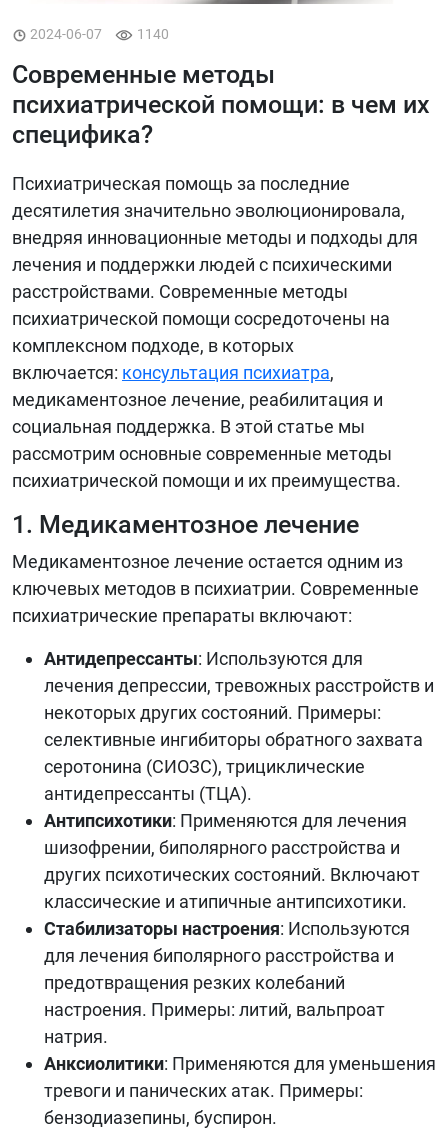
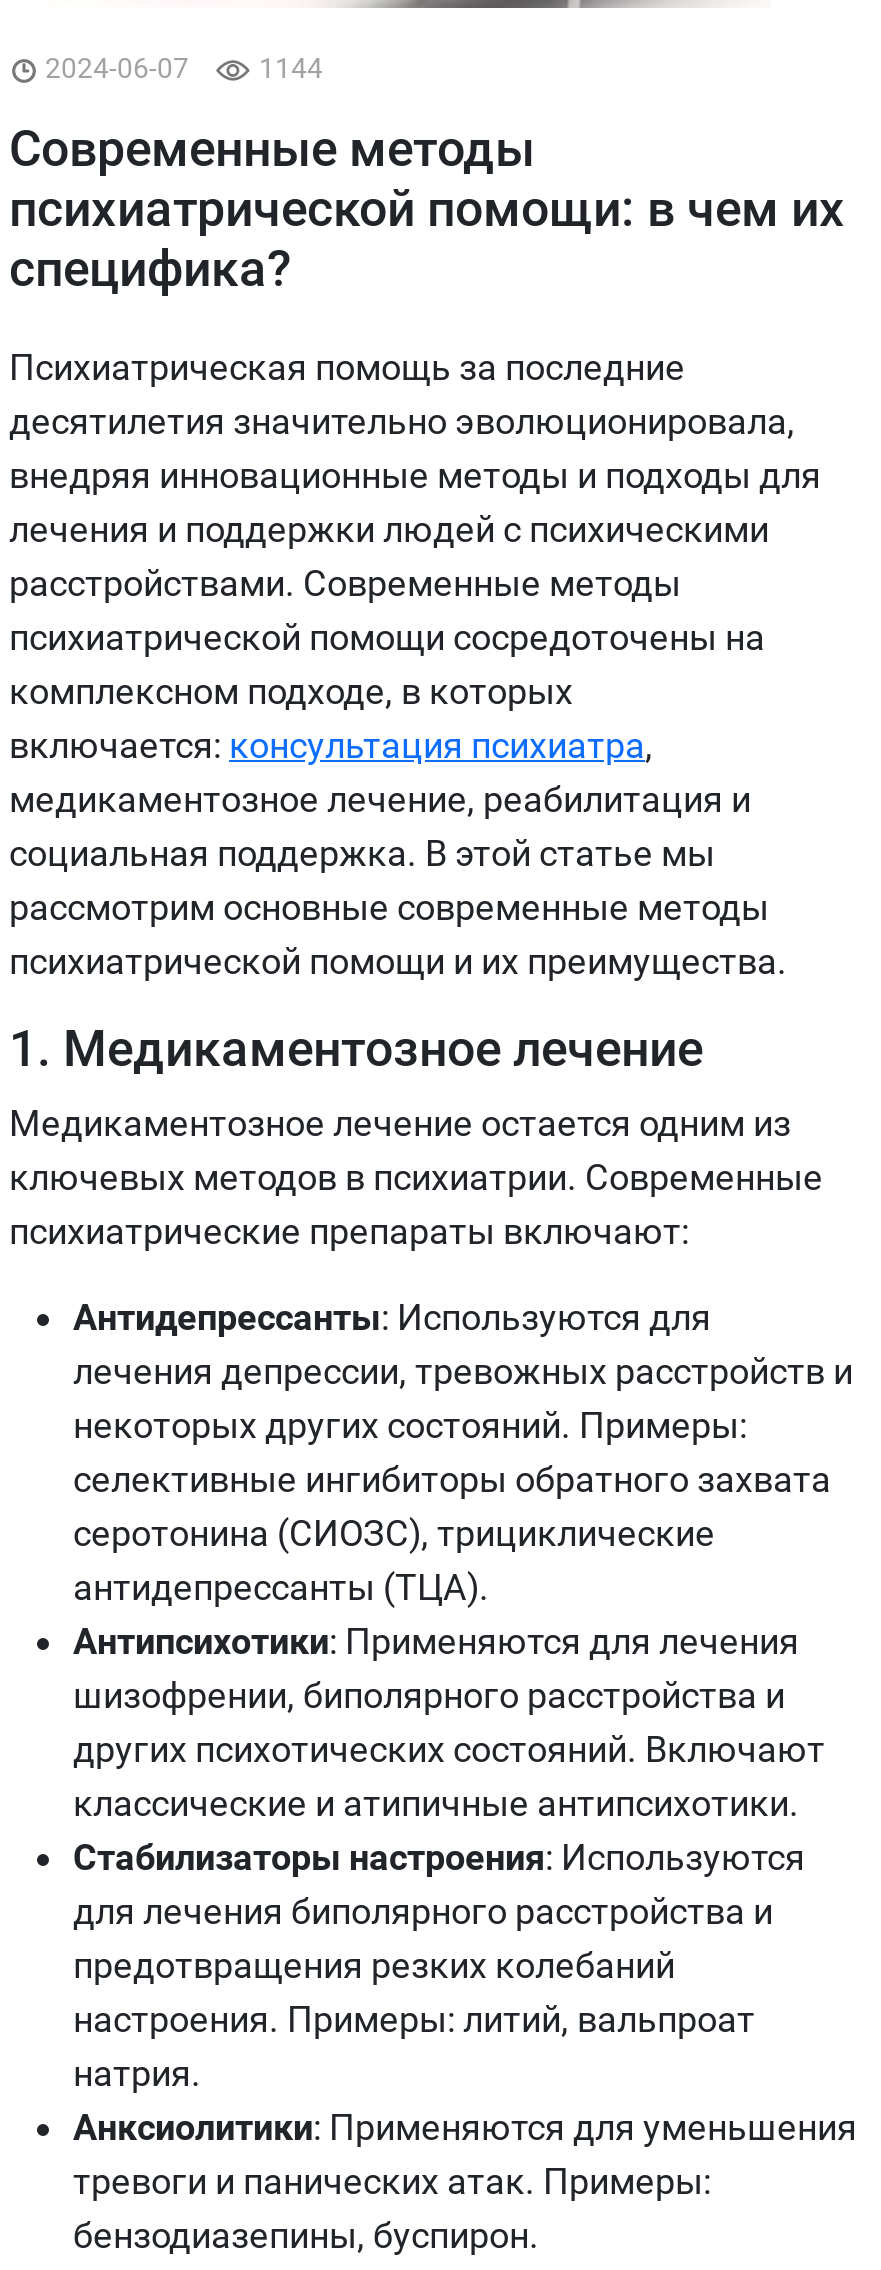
[27,26,169,42] 2024-06-07 1140 -> [39,53,323,85] 2024-06-07 1144

